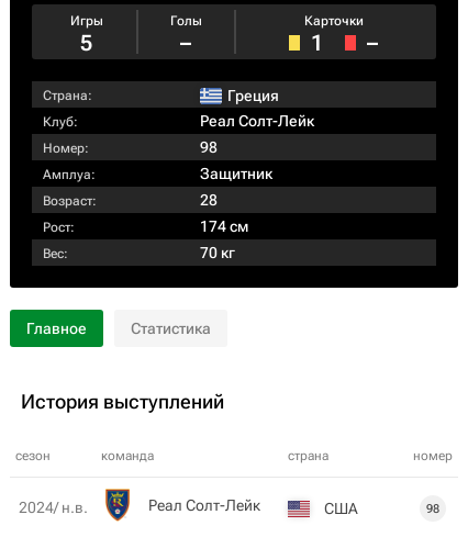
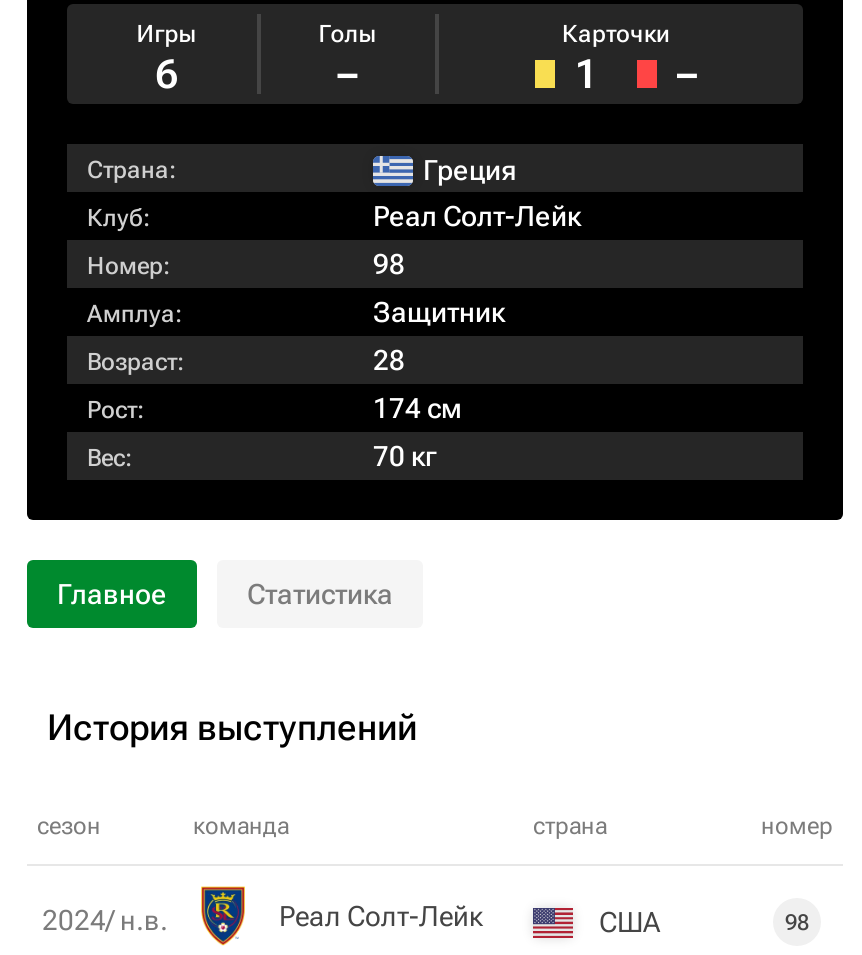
[80,30,93,56] 5 -> [155,50,177,98] 6

